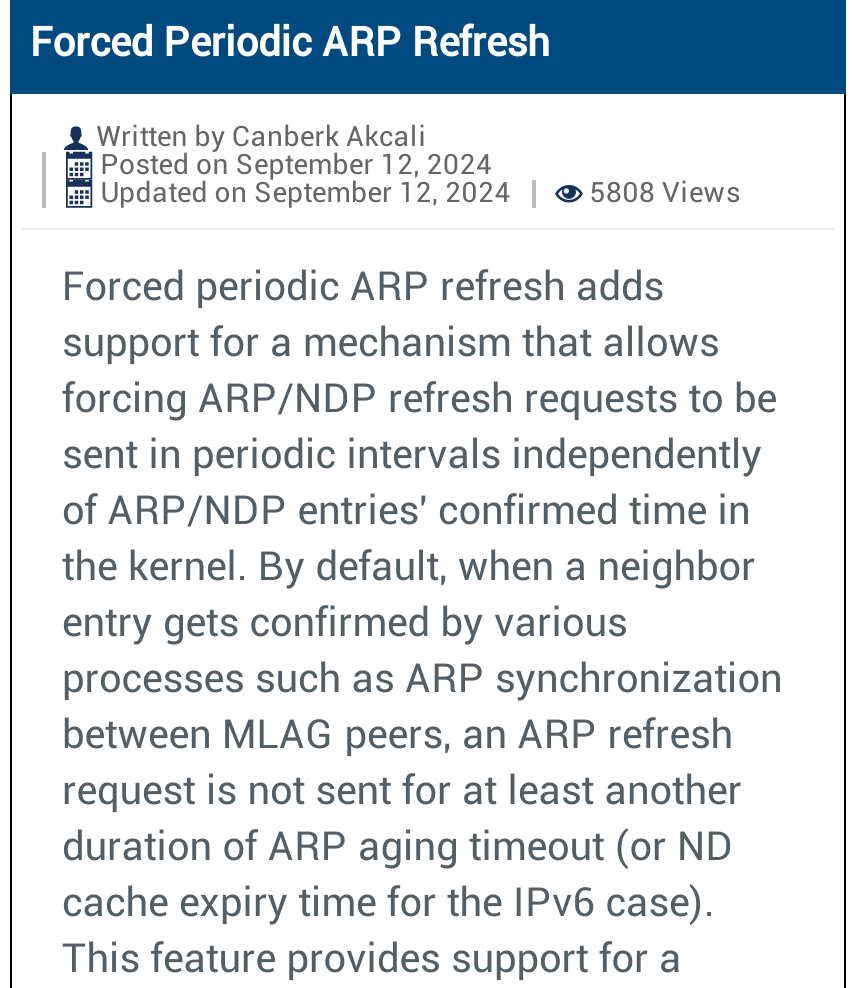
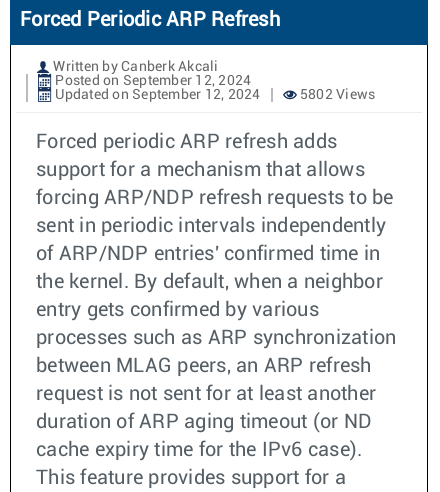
[583,179,740,207] 5808 Views -> [296,88,375,102] 5802 Views

